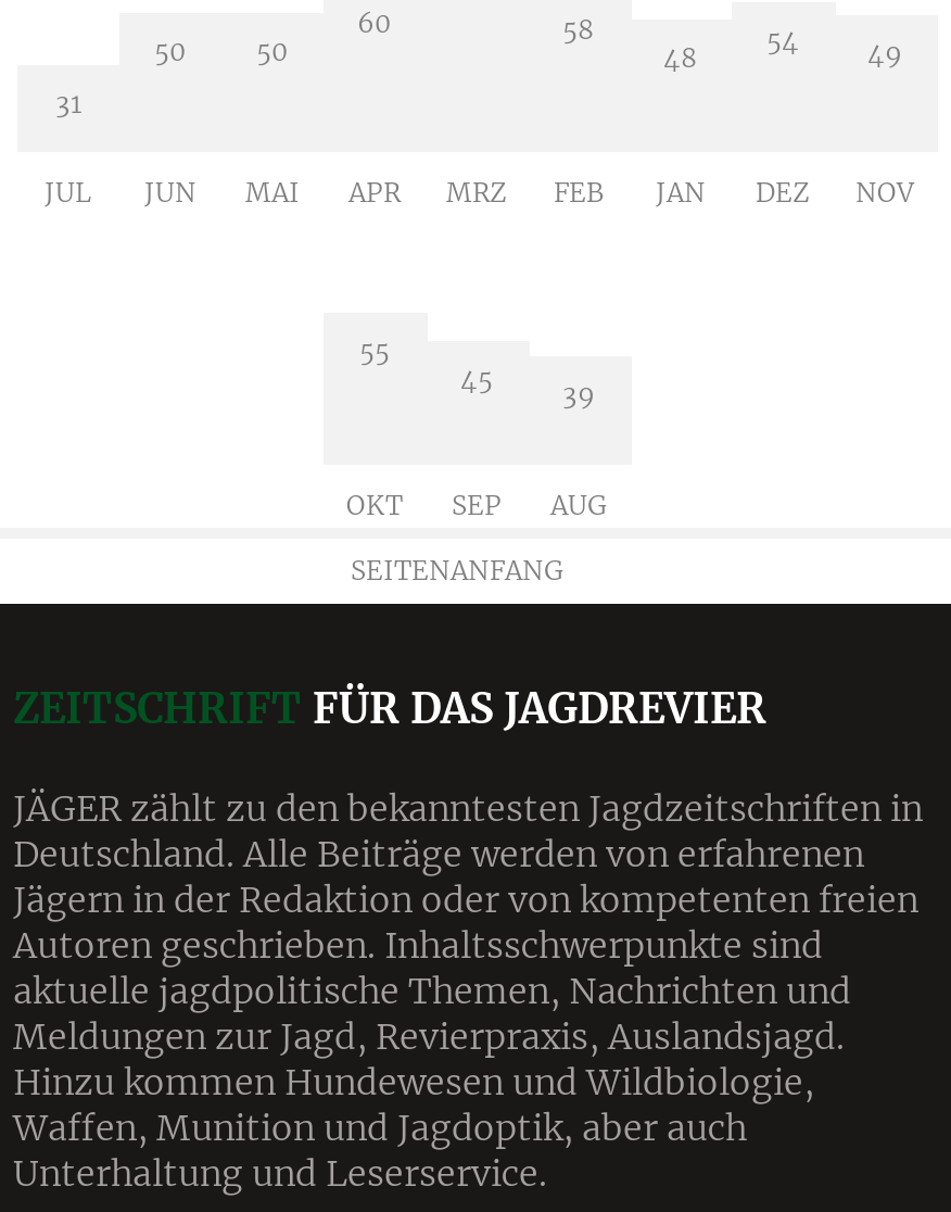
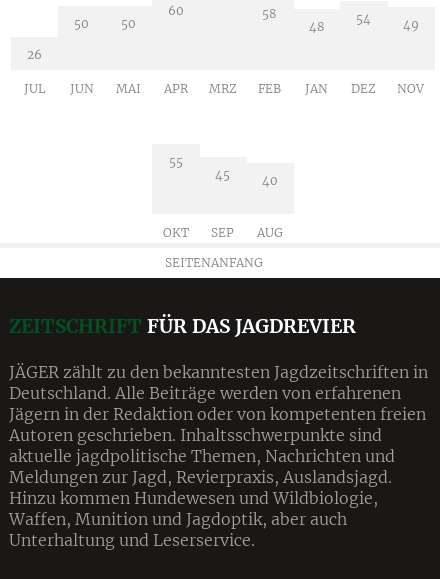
[55,88,81,121] 31 -> [27,47,42,62] 26
[562,378,595,411] 39 -> [261,173,277,188] 40

